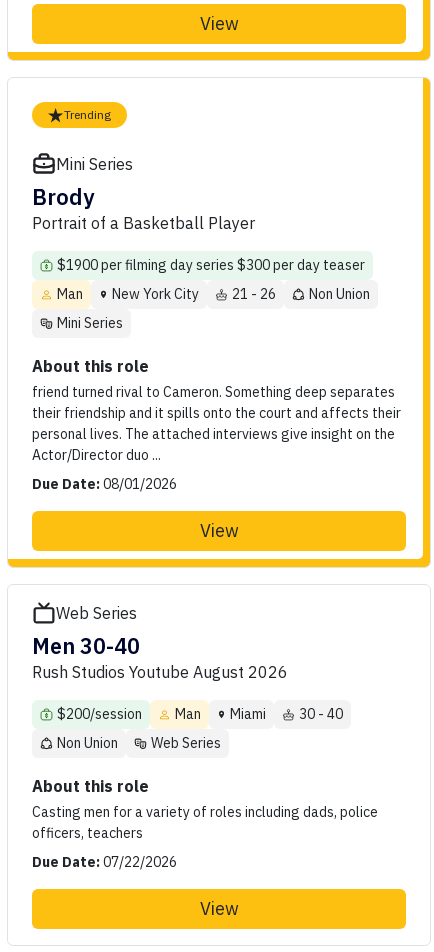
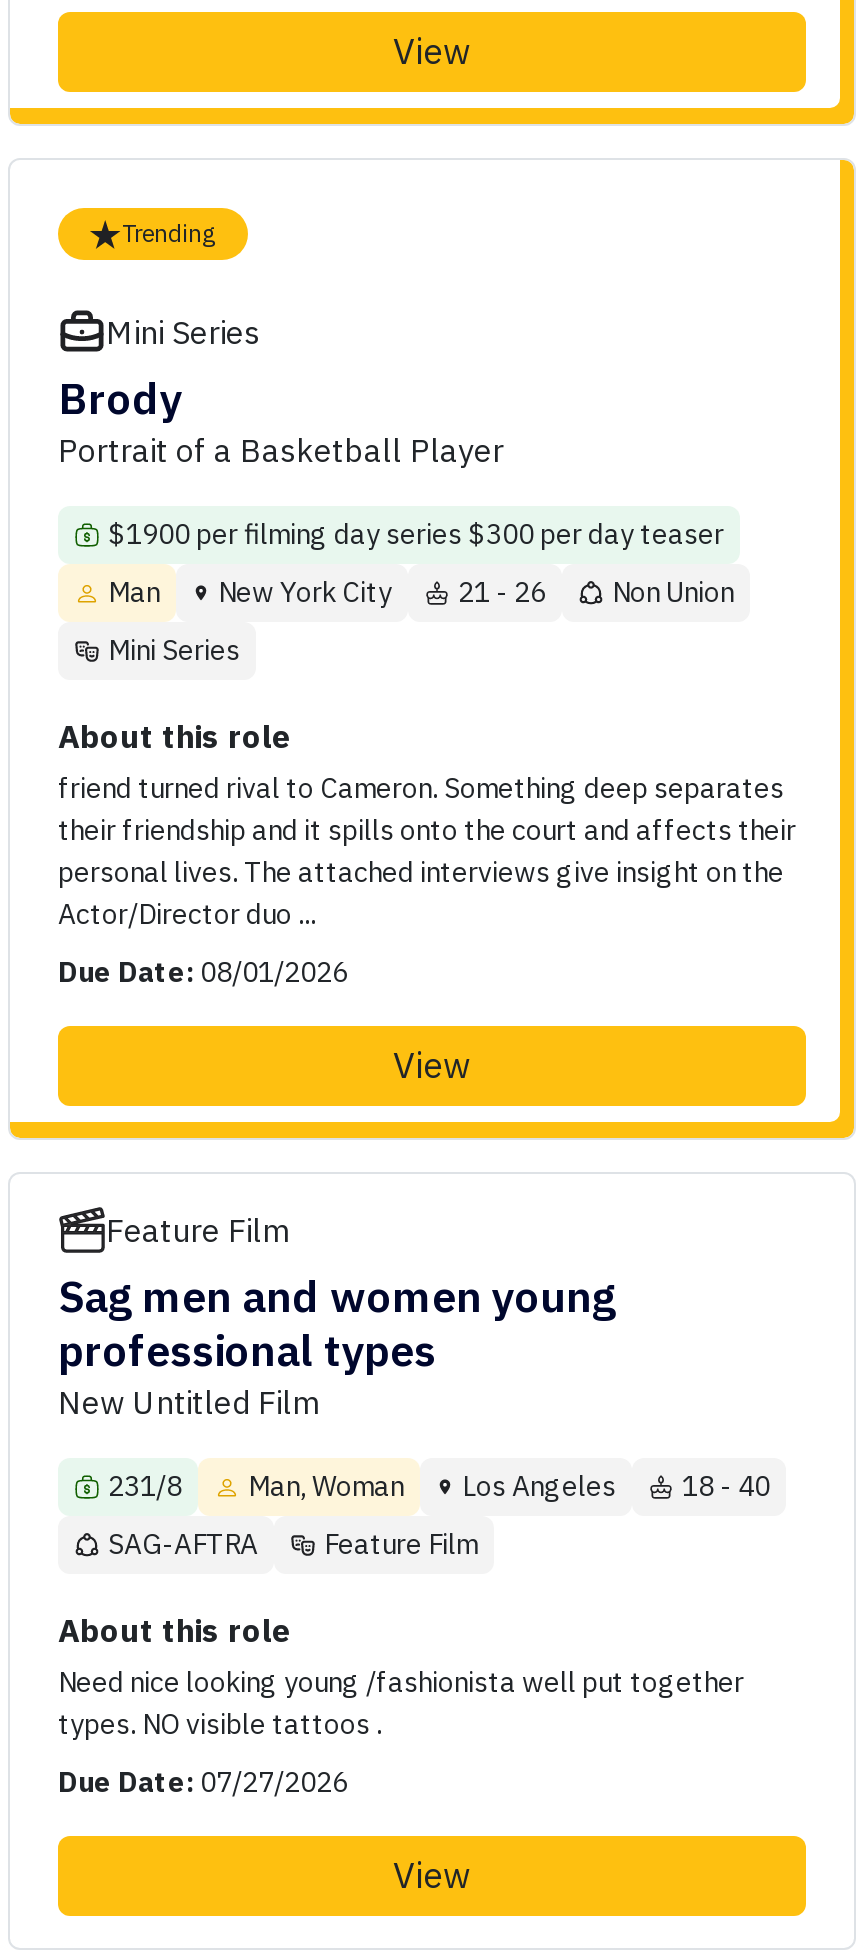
[32,603,288,682] Web Series | Men 30-40 | Rush Studios Youtube August 2026 -> [58,1210,616,1422] Feature Film | Sag men and women young | professional types | New Untitled Film
[57,705,343,723] $200/session | Man | Miami | 30 - 40 -> [108,1468,770,1504] 231/8 | Man, Woman | Los Angeles | 18 - 40
[57,734,221,752] Non Union | Web Series -> [108,1526,478,1562] SAG-AFTRA | Feature Film
[32,803,378,842] Casting men for a variety of roles including dads, police | officers, teachers -> [58,1664,744,1742] Need nice looking young /fashionista well put together | types. NO visible tattoos .
[32,853,177,871] Due Date: 07/22/2026 -> [58,1764,348,1800] Due Date: 07/27/2026

